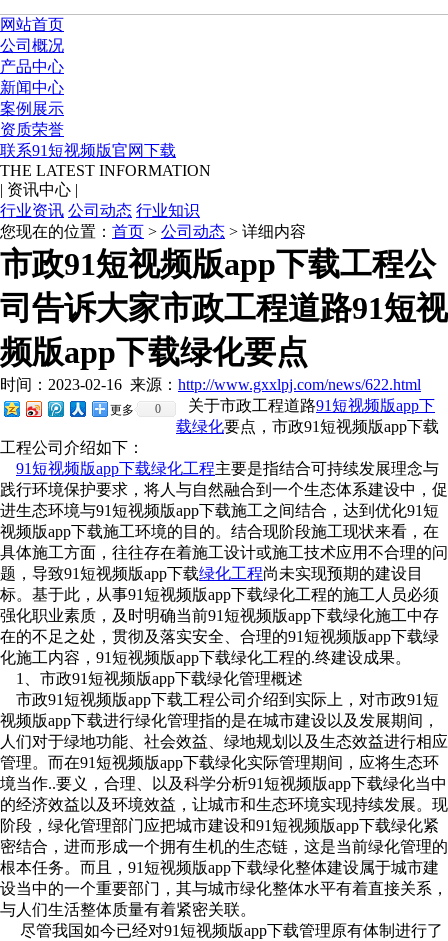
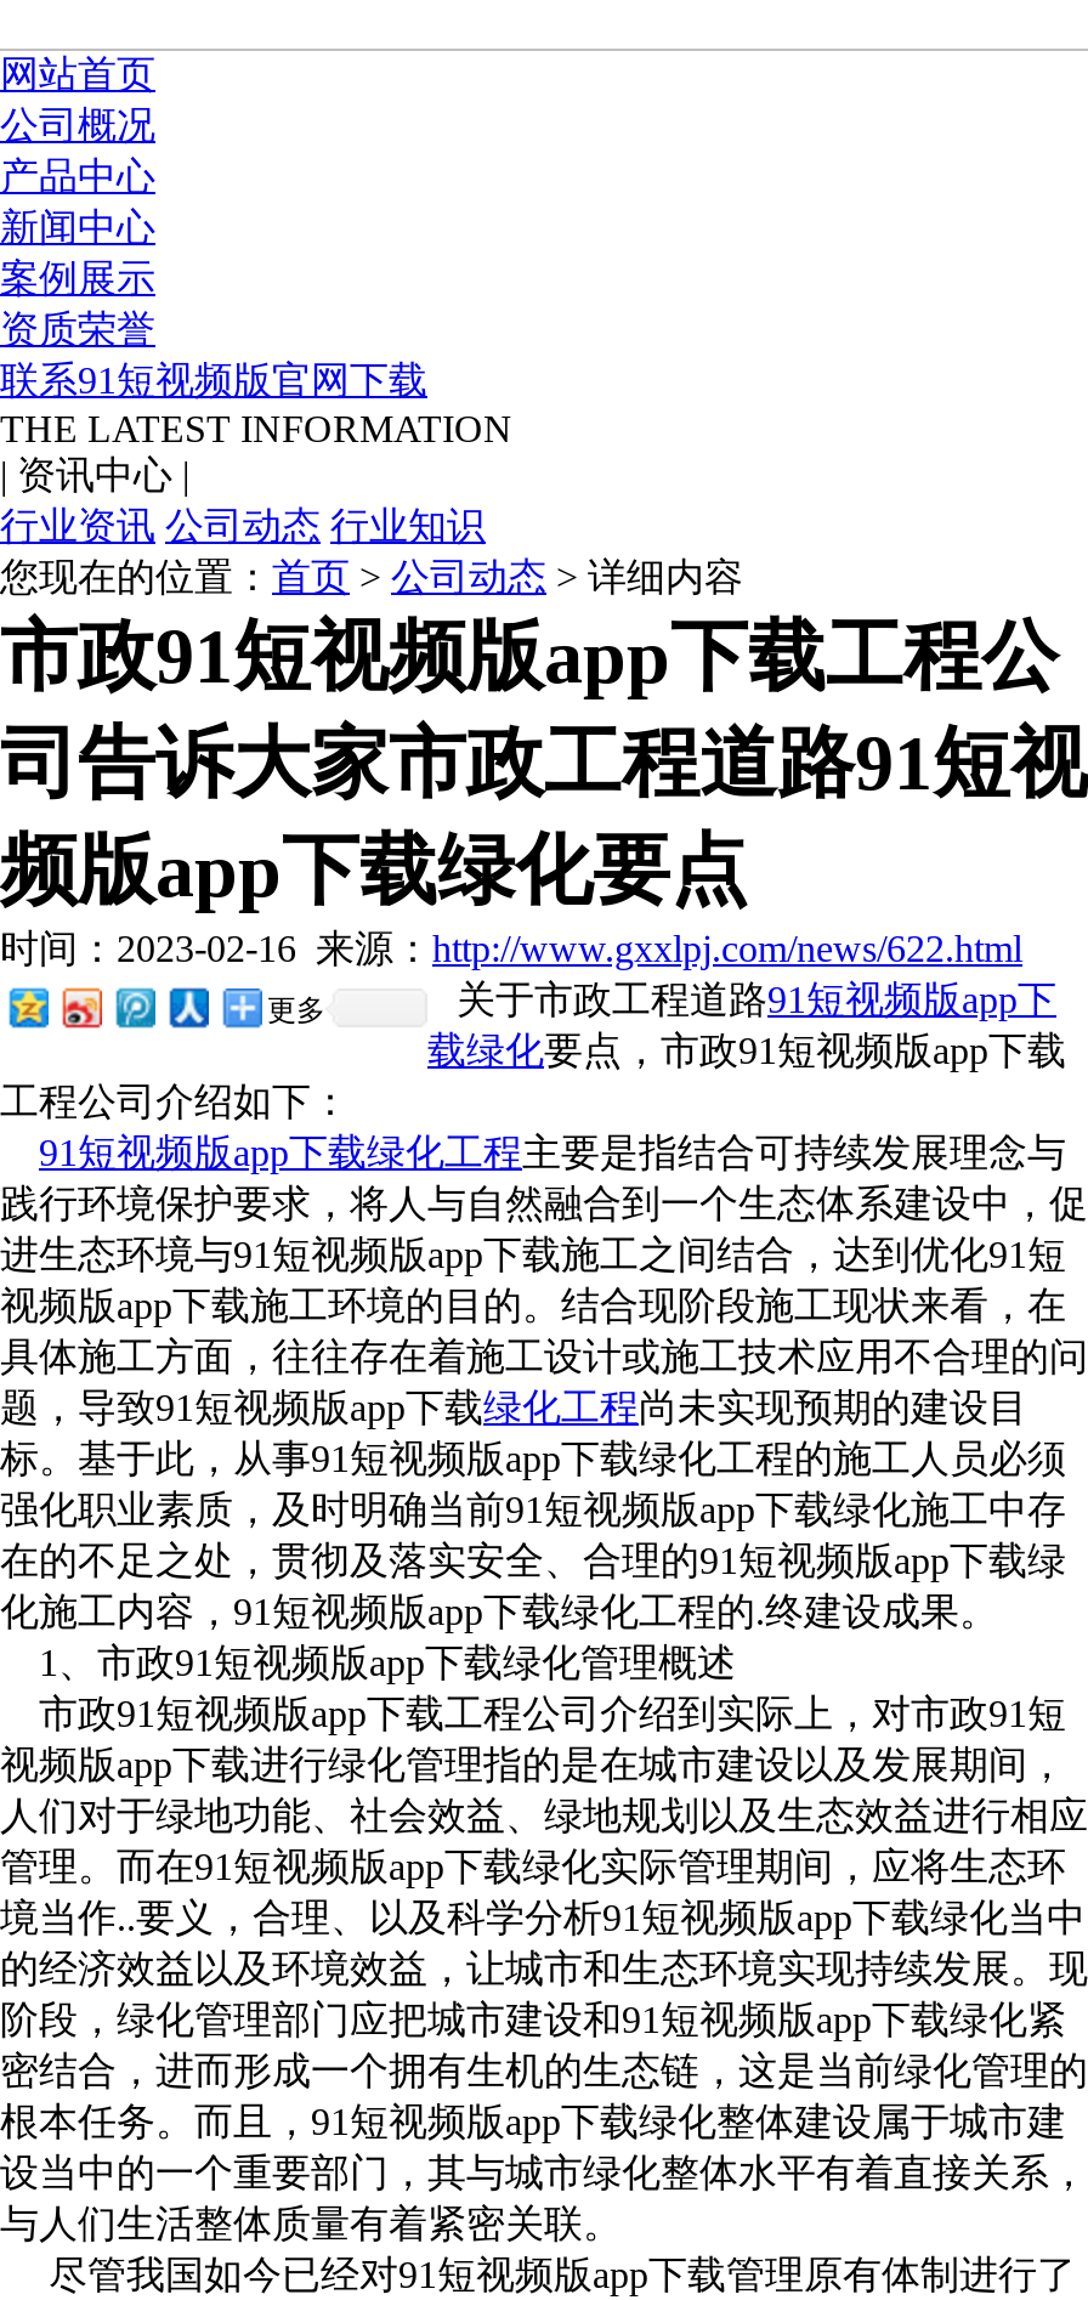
[154,402,160,416] 0 -> none

